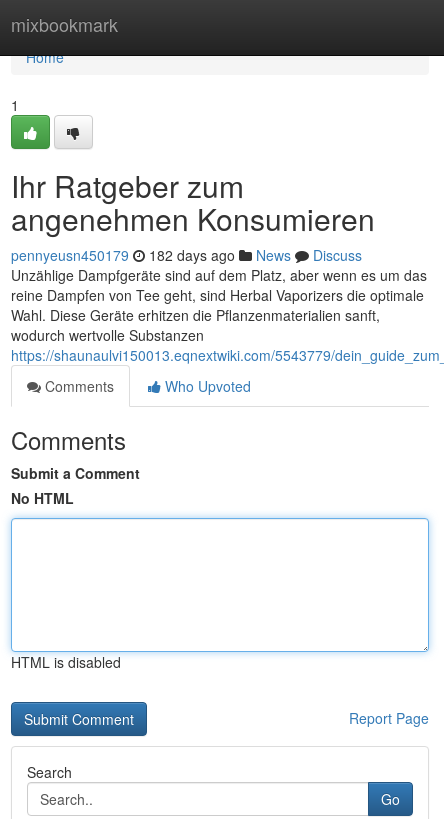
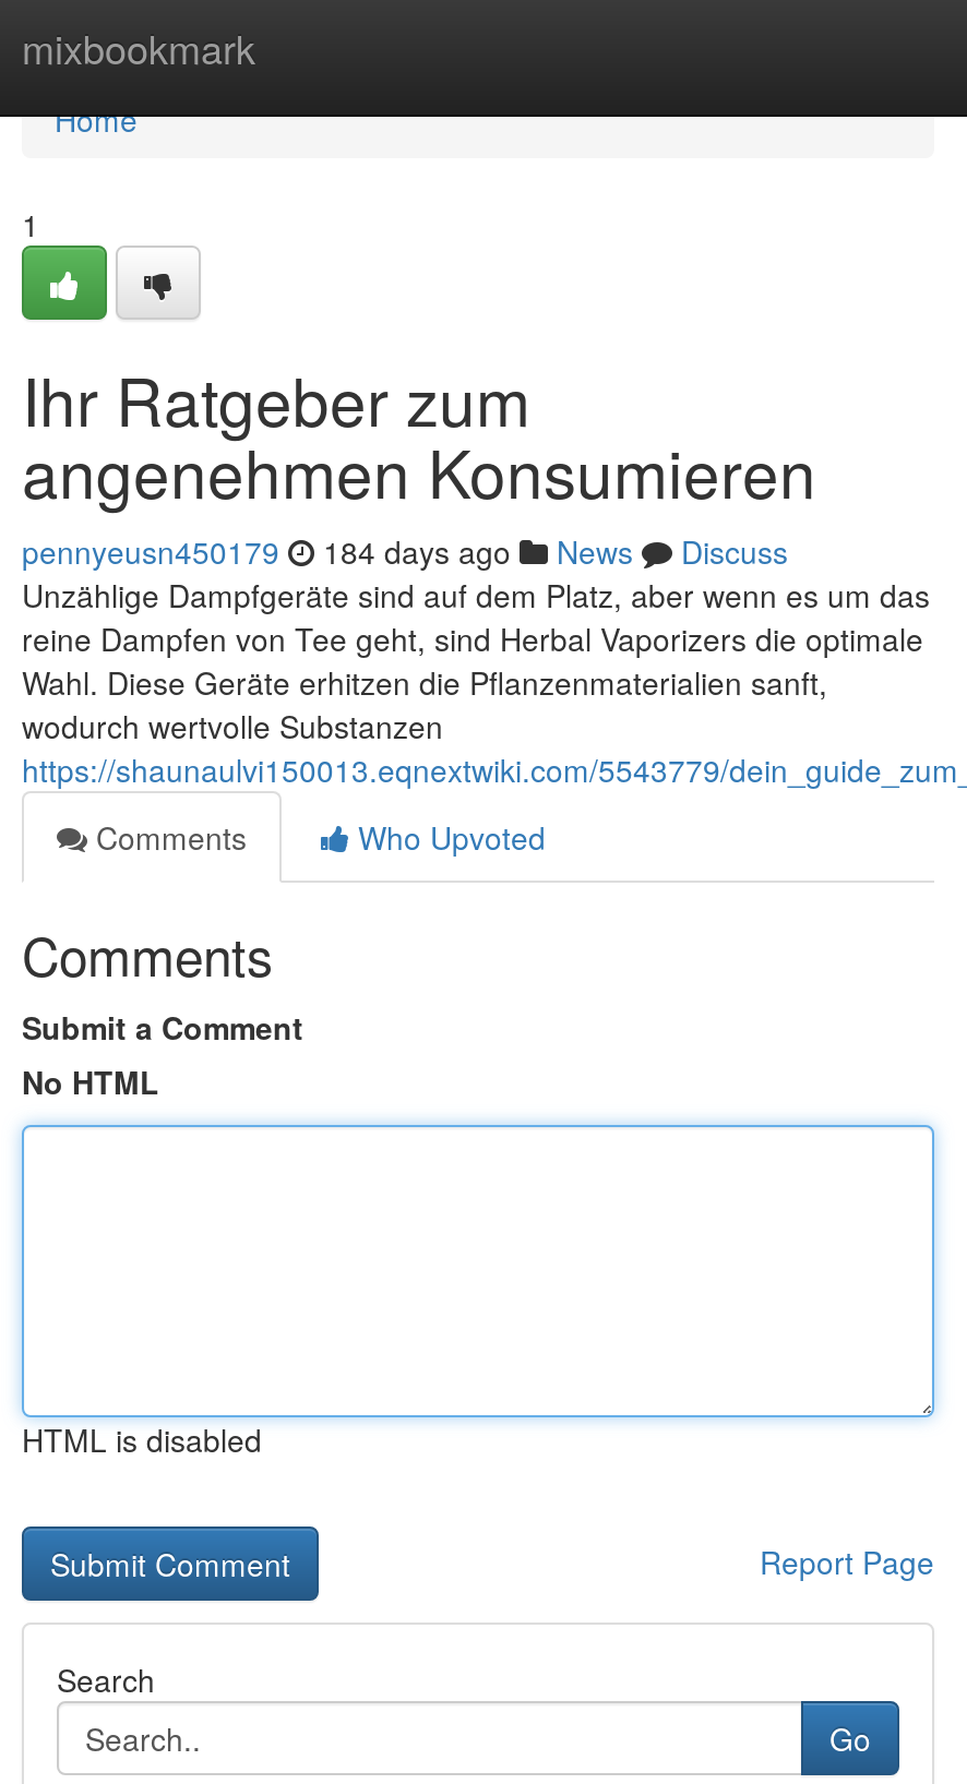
[11,245,362,265] pennyeusn450179 182 days ago News Discuss -> [22,529,788,573] pennyeusn450179 184 days ago News Discuss

